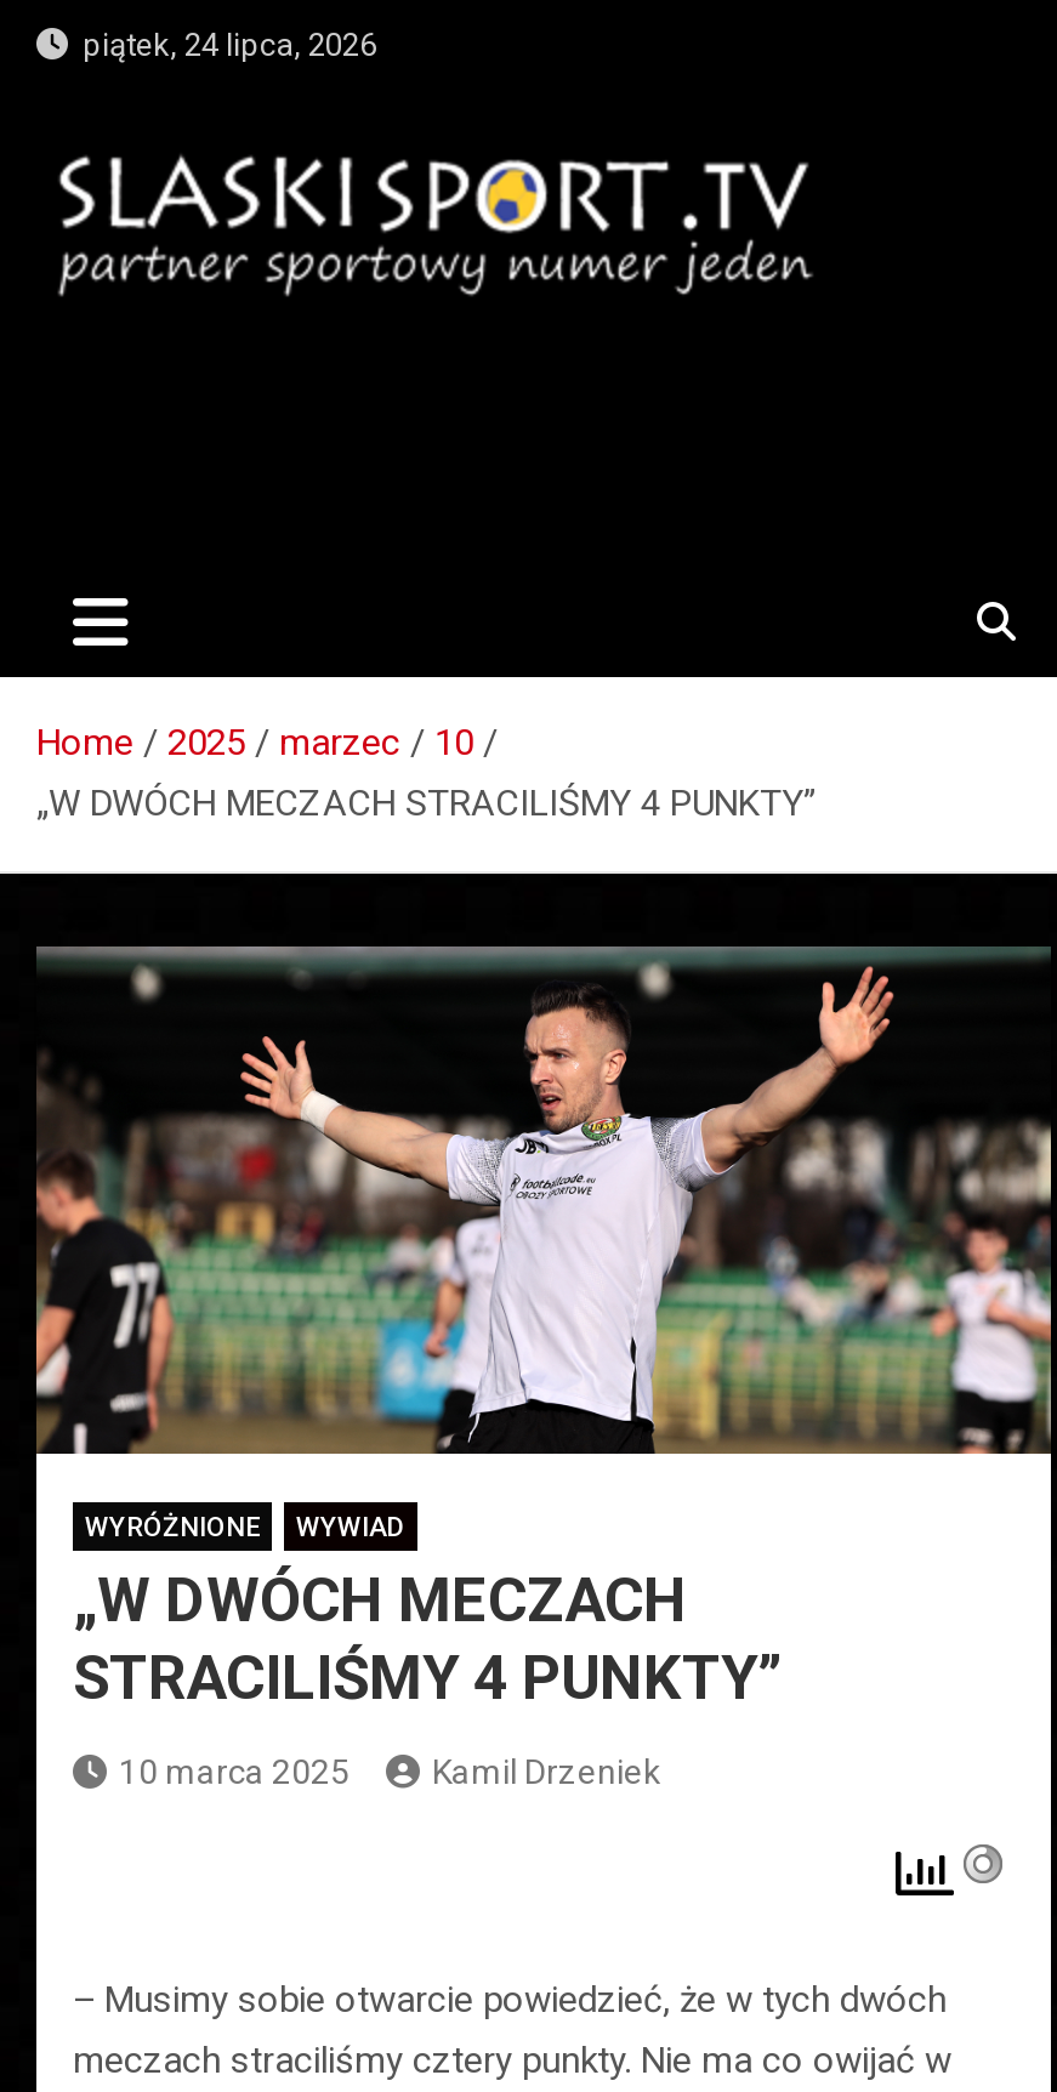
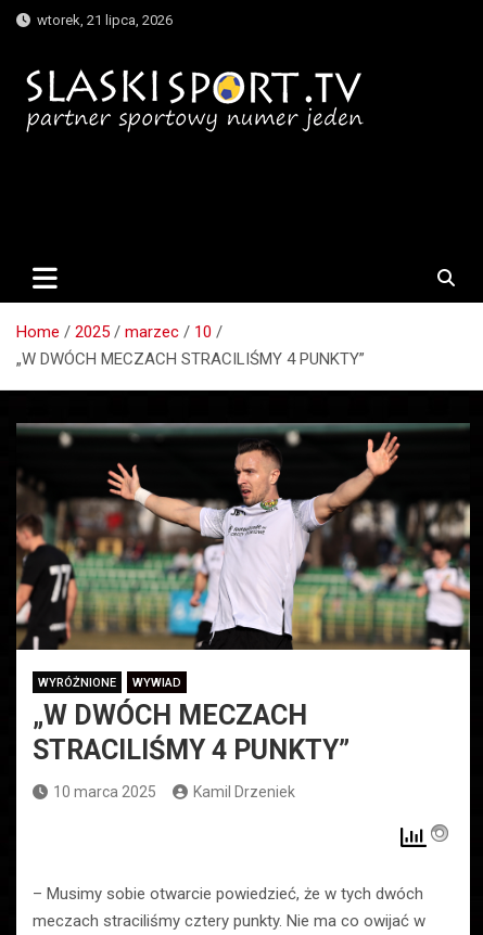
[68,27,376,63] piątek, 24 lipca, 2026 -> [30,12,173,28] wtorek, 21 lipca, 2026

